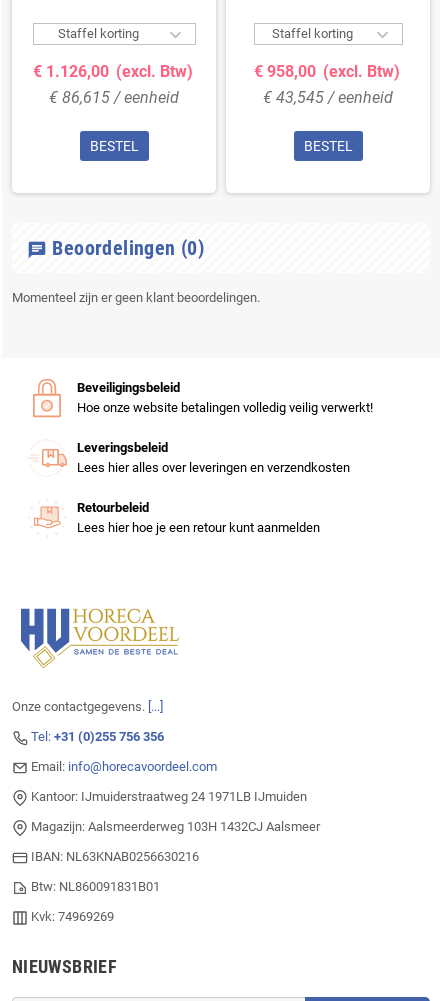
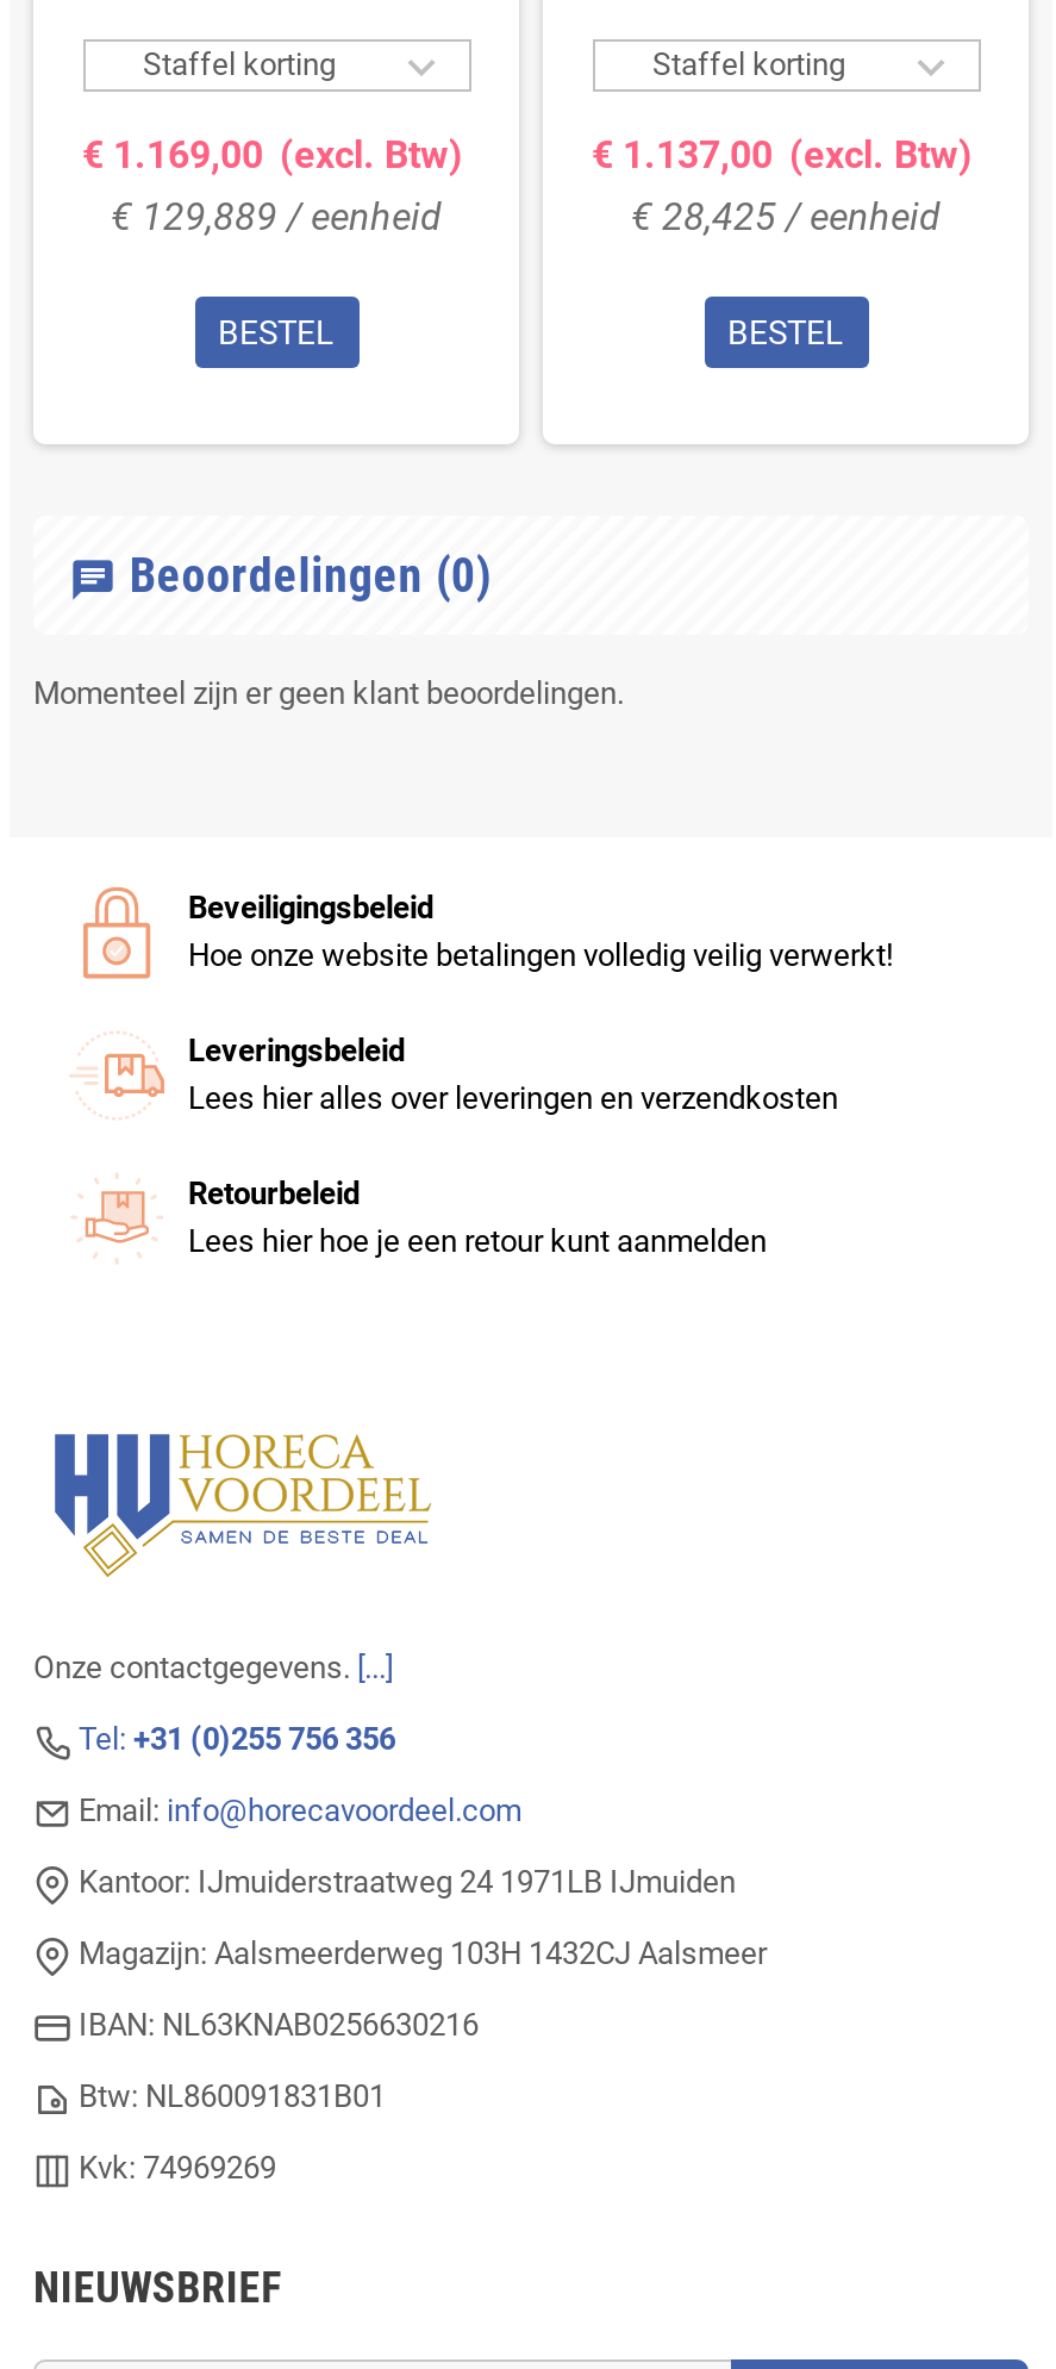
[32,62,192,81] € 1.126,00 (excl. Btw) -> [82,133,463,178] € 1.169,00 (excl. Btw)
[253,62,399,81] € 958,00 (excl. Btw) -> [592,133,973,178] € 1.137,00 (excl. Btw)
[49,88,179,107] € 86,615 / eenheid -> [111,194,442,239] € 129,889 / eenheid
[263,88,393,107] € 43,545 / eenheid -> [631,194,941,239] € 28,425 / eenheid

